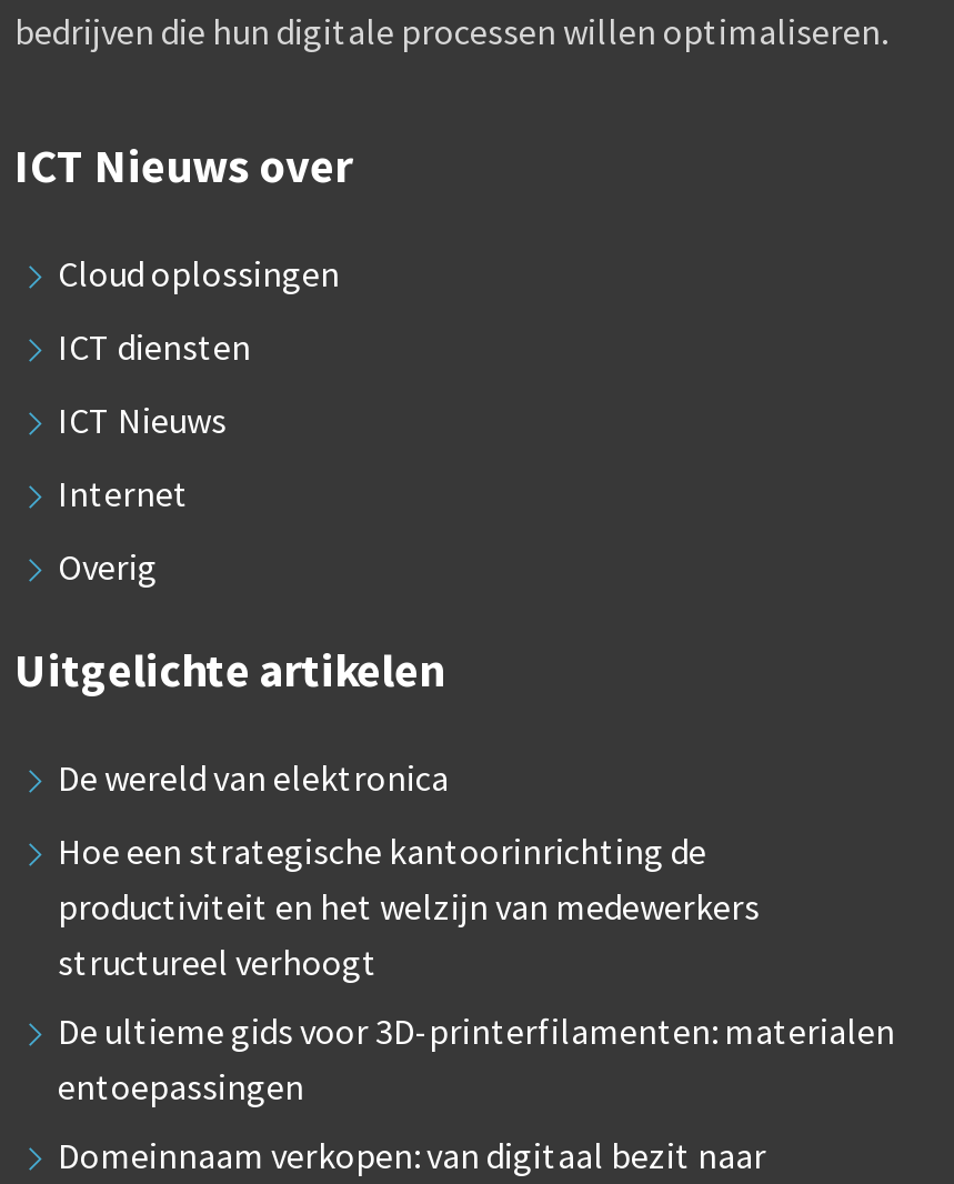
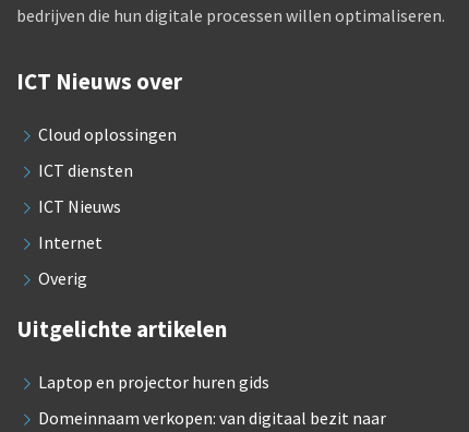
[58,754,895,1107] De wereld van elektronica | Hoe een strategische kantoorinrichting de | productiviteit en het welzijn van medewerkers | structureel verhoogt | De ultieme gids voor 3D-printerfilamenten: materialen | entoepassingen -> [38,370,269,392] Laptop en projector huren gids

